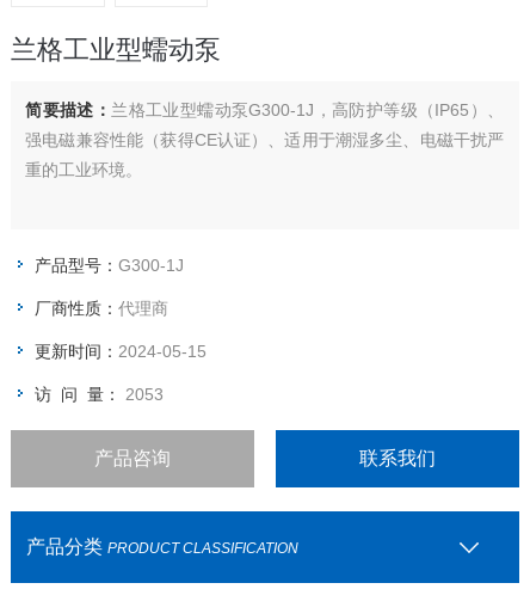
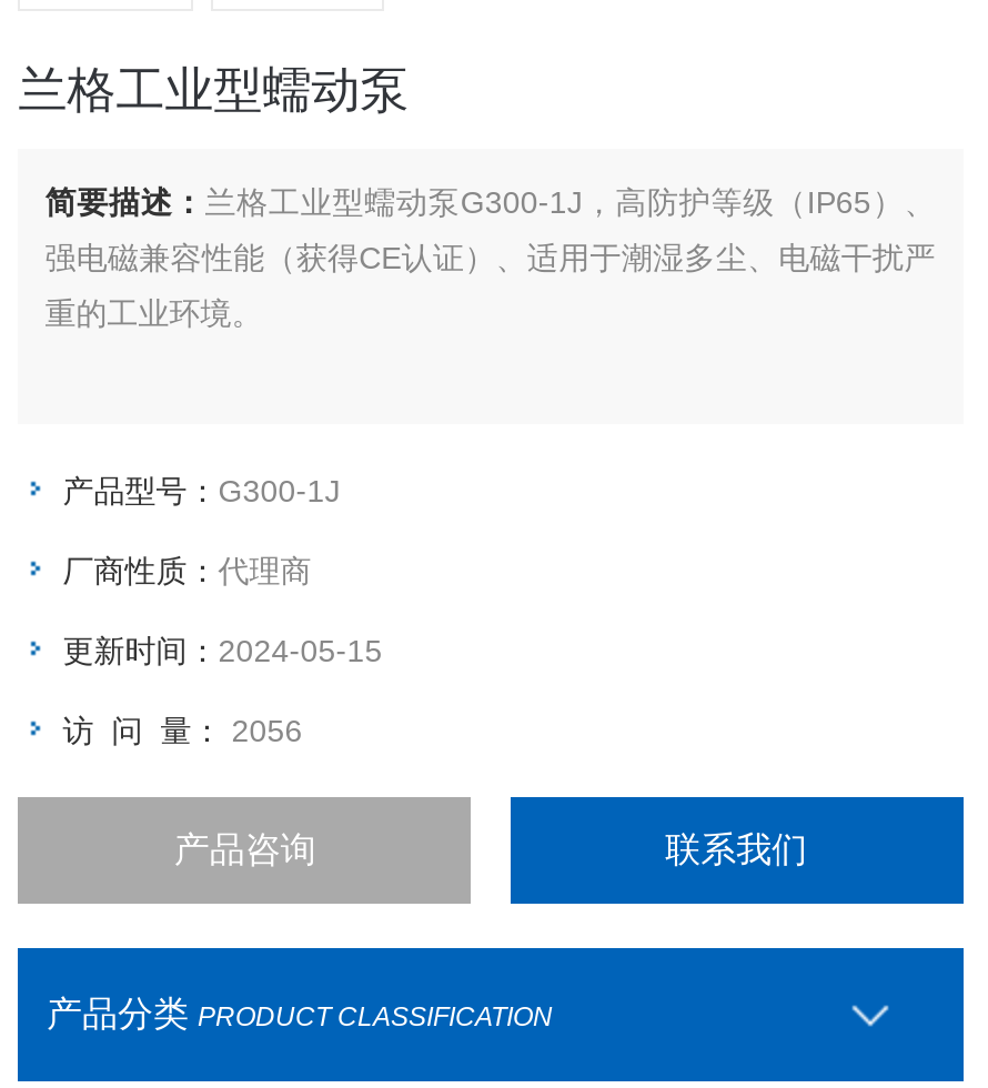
[35,385,164,404] 访 问 量：2053 -> [63,713,302,748] 访 问 量：2056

